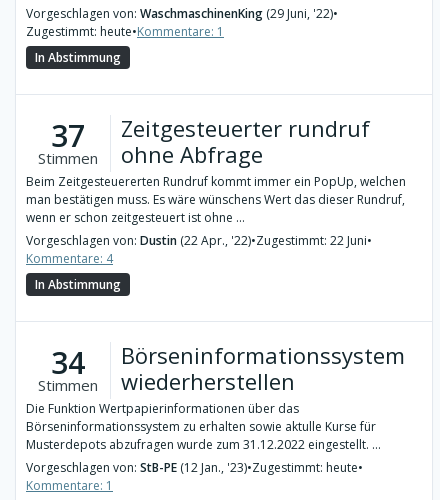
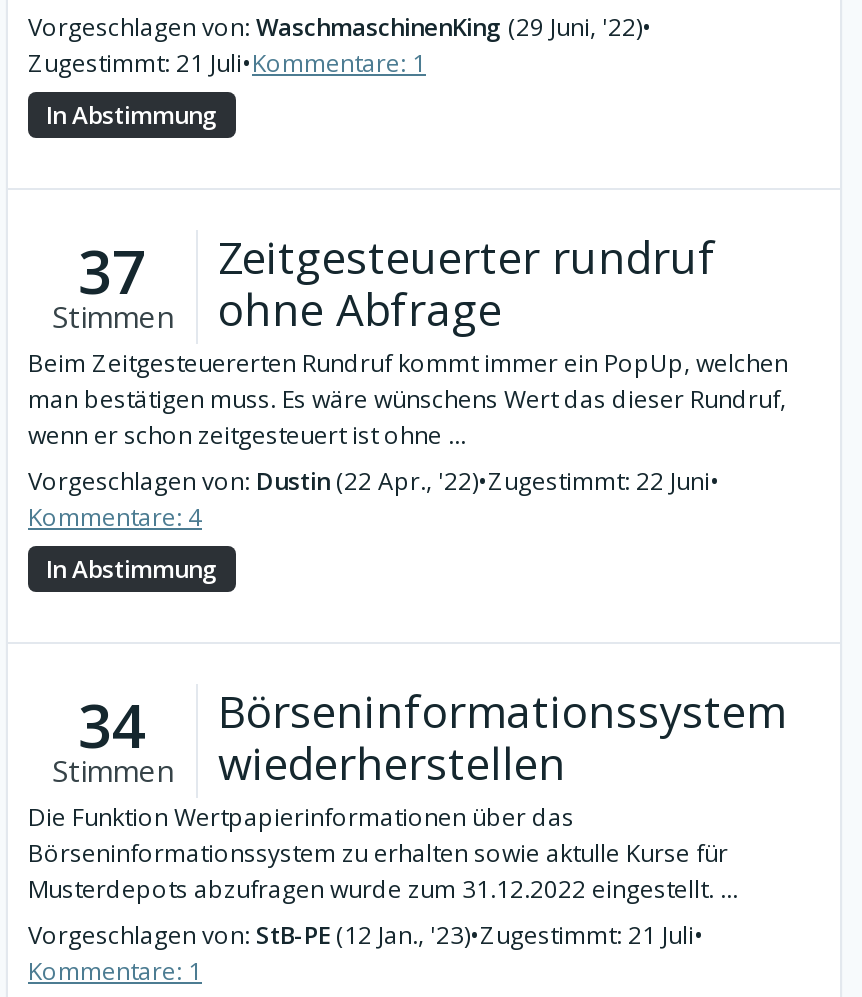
[26,23,224,40] Zugestimmt: heute•Kommentare: 1 -> [28,46,426,80] Zugestimmt: 21 Juli•Kommentare: 1
[26,459,363,476] Vorgeschlagen von: StB-PE (12 Jan., '23)•Zugestimmt: heute• -> [28,918,704,952] Vorgeschlagen von: StB-PE (12 Jan., '23)•Zugestimmt: 21 Juli•

